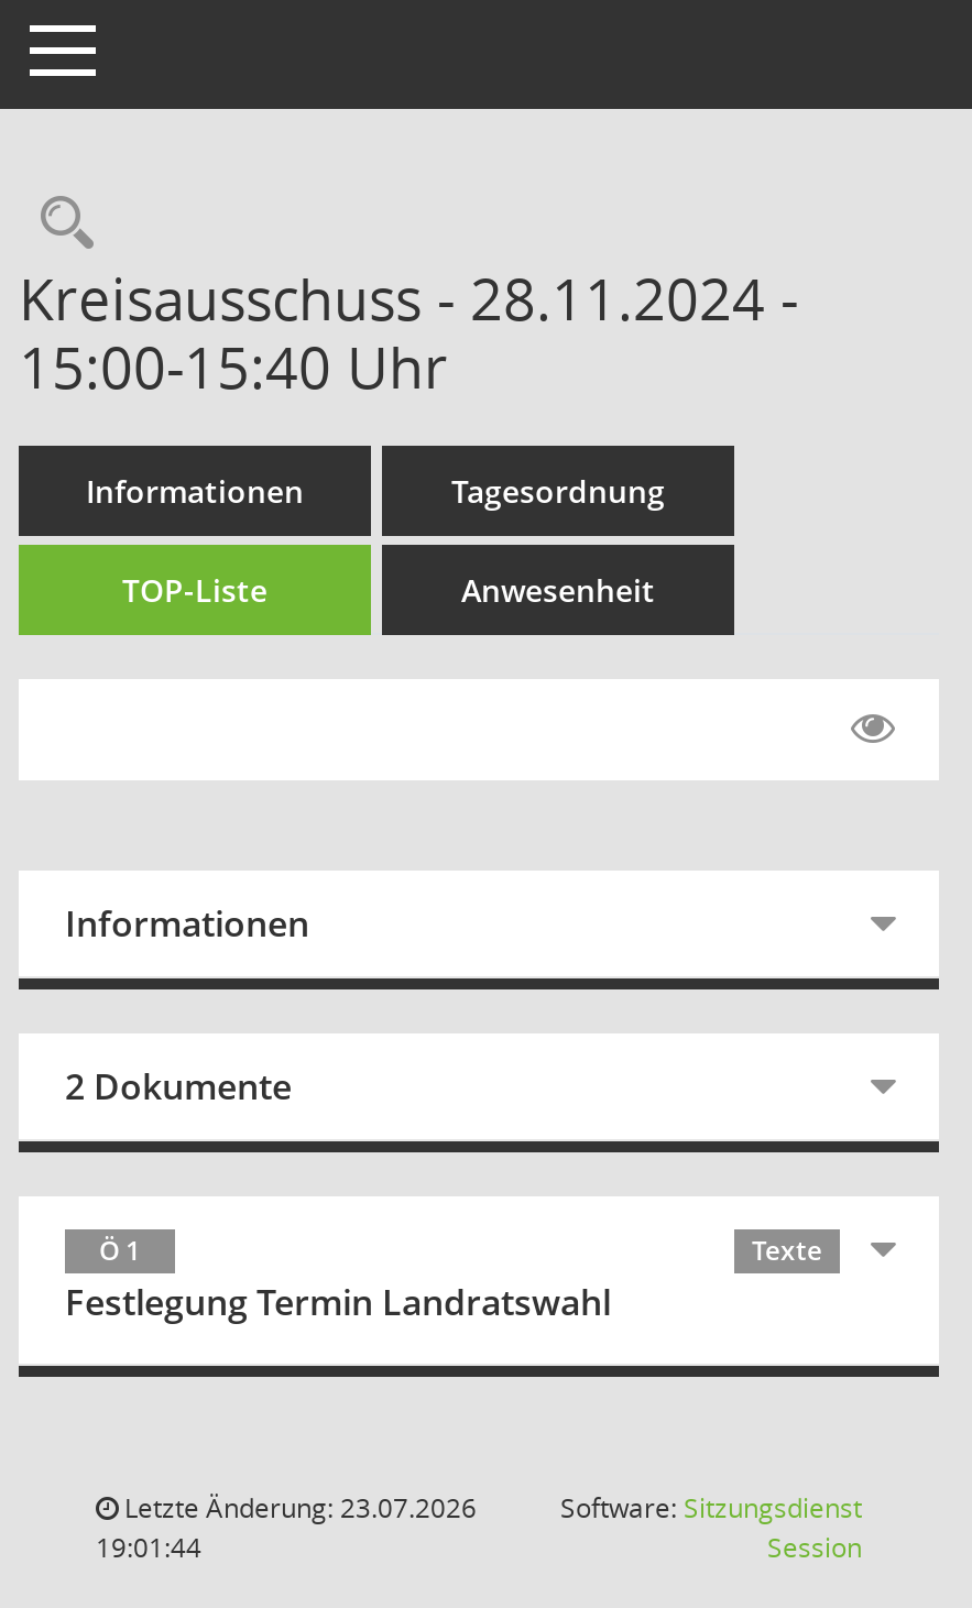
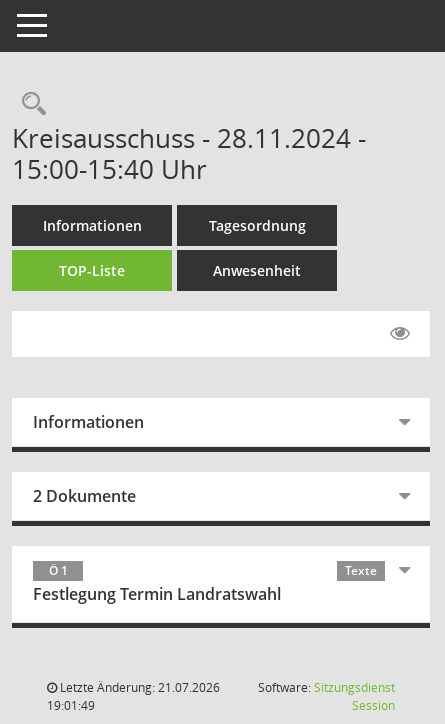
[118,1489,477,1527] Letzte Änderung: 23.07.2026 -> [57,679,220,696] Letzte Änderung: 21.07.2026
[96,1529,201,1566] 19:01:44 -> [47,697,95,714] 19:01:49

